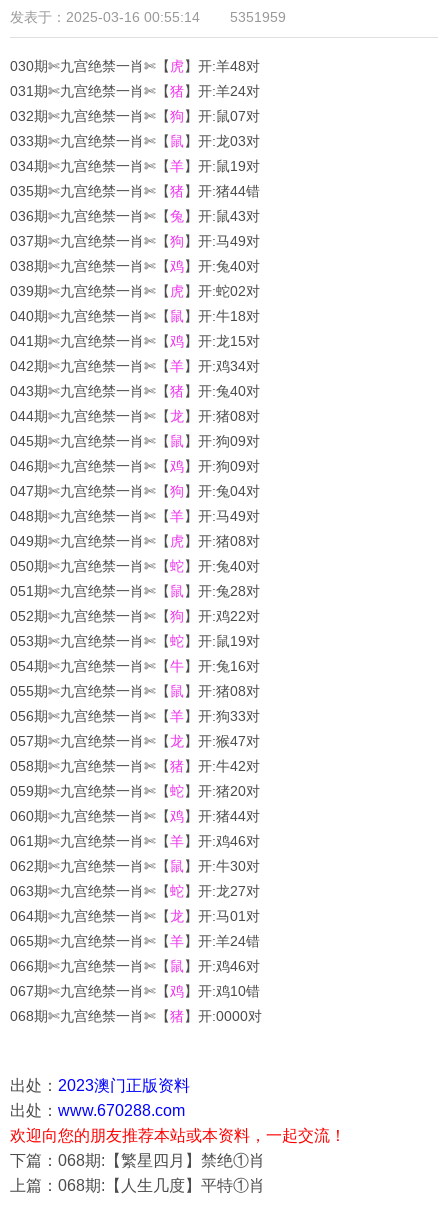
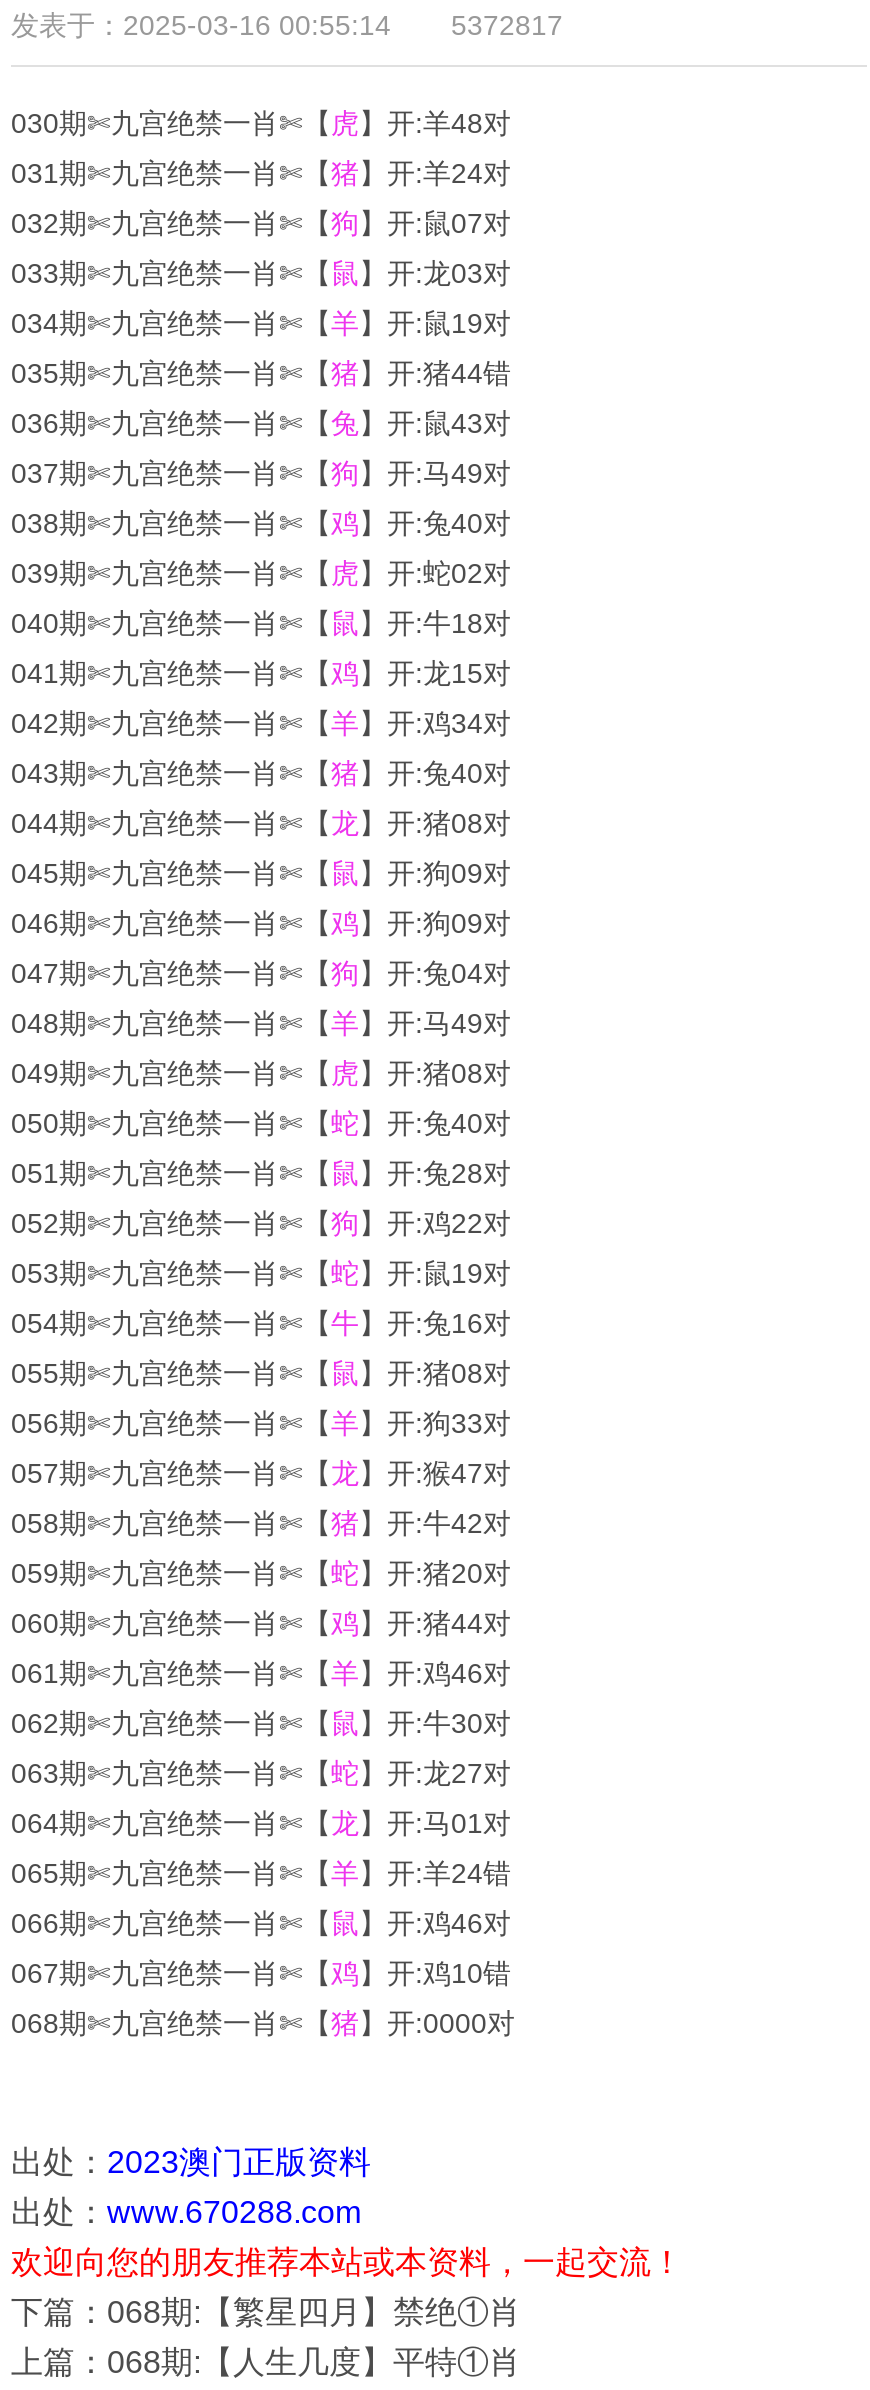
[10,9,286,25] 发表于：2025-03-16 00:55:14 5351959 -> [11,9,563,41] 发表于：2025-03-16 00:55:14 5372817

